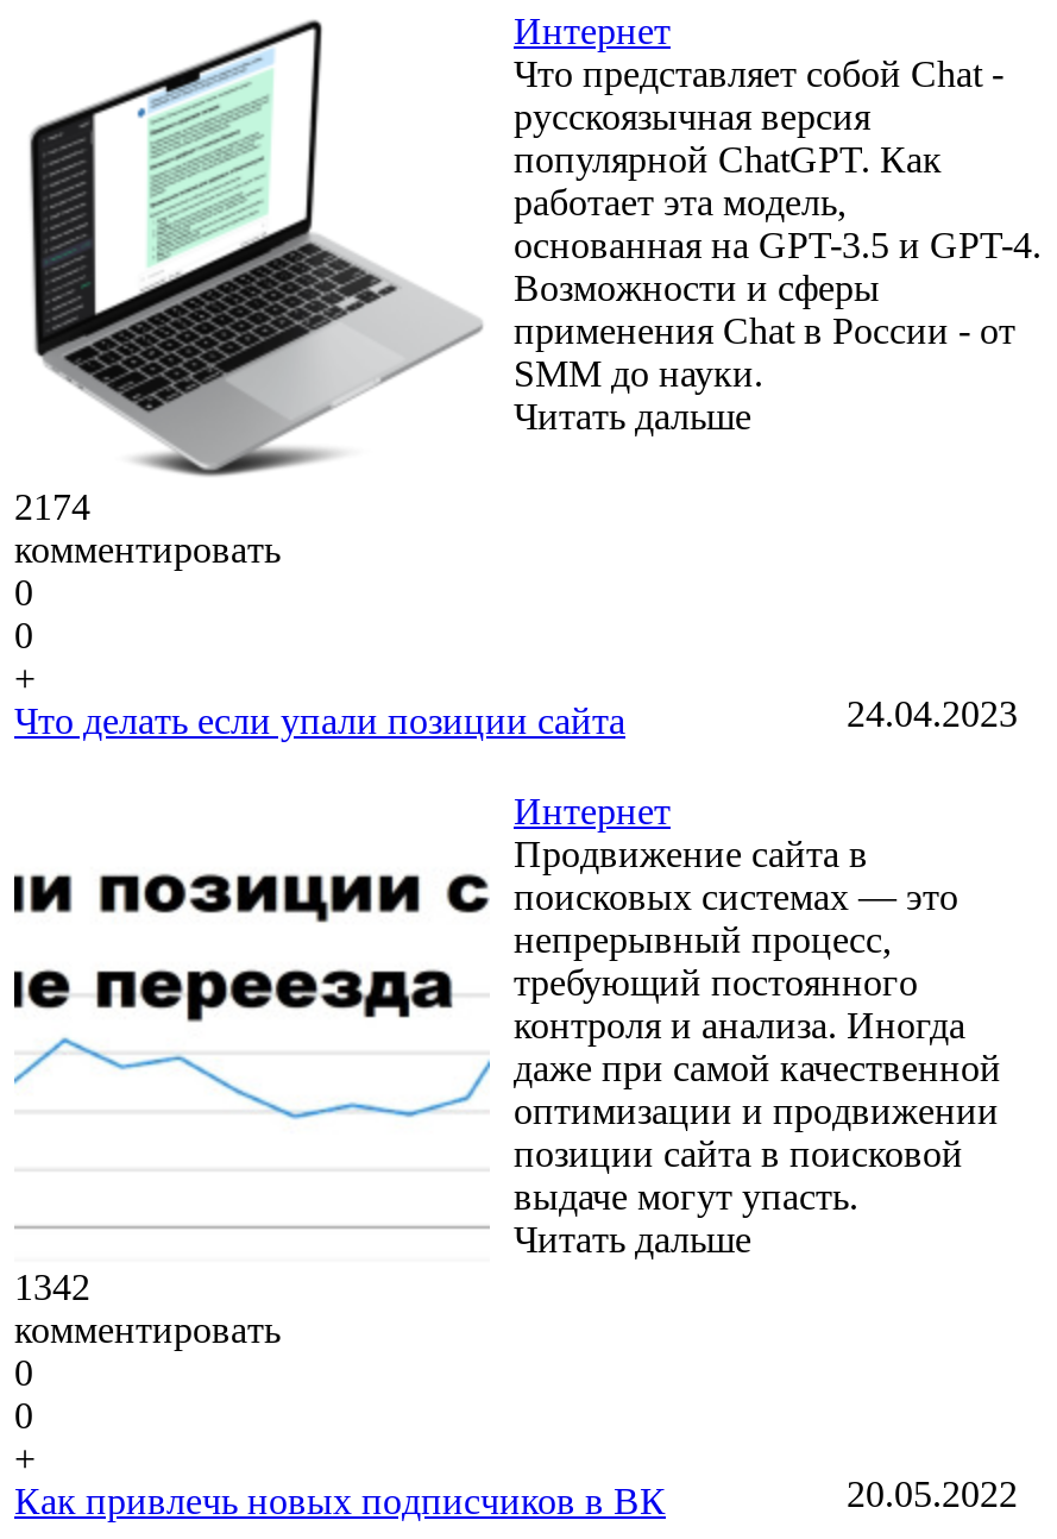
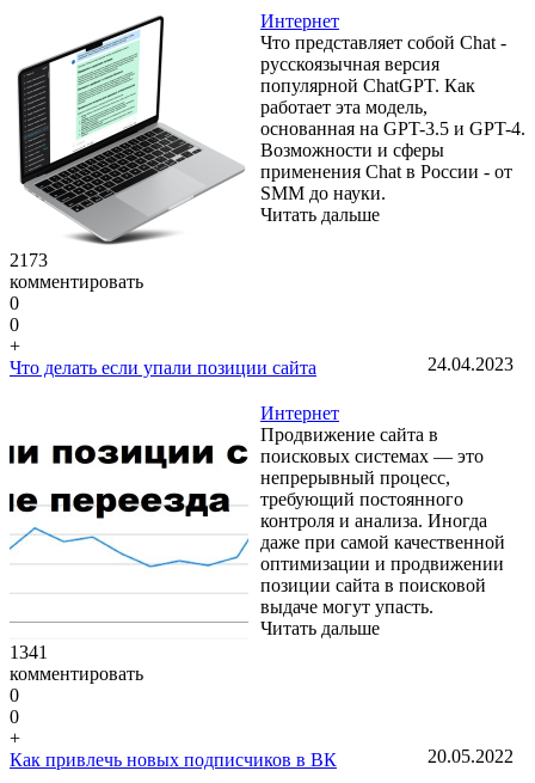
[14,486,90,527] 2174 -> [10,250,48,270] 2173
[14,1266,90,1307] 1342 -> [10,642,48,662] 1341

